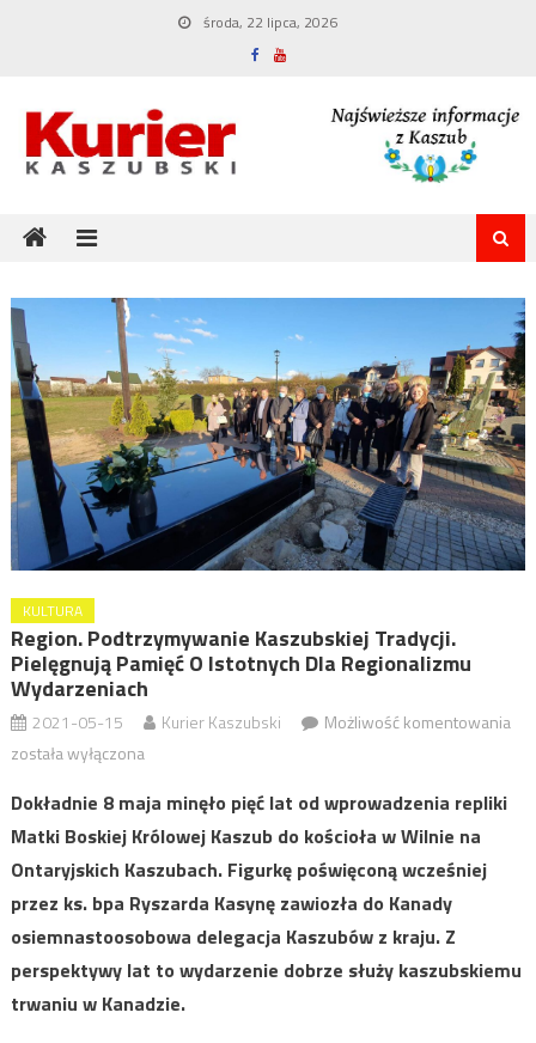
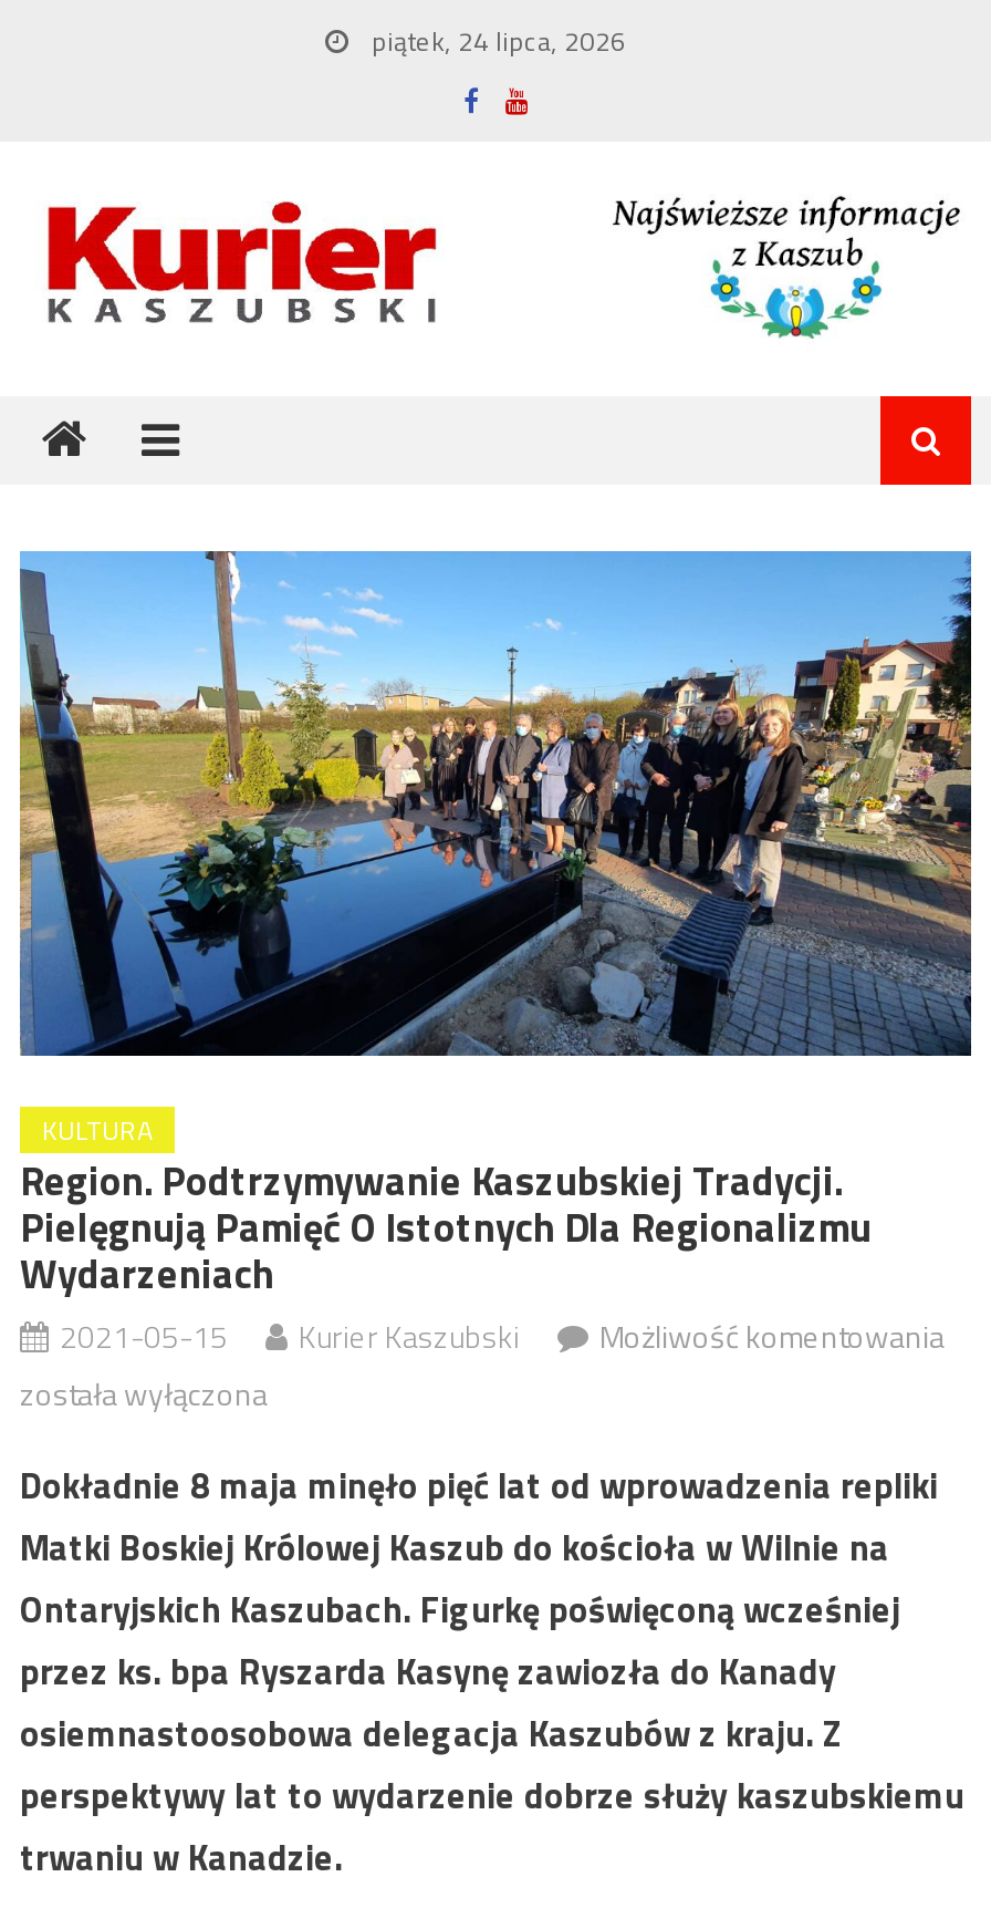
[199,11,337,33] środa, 22 lipca, 2026 -> [365,20,626,62] piątek, 24 lipca, 2026

